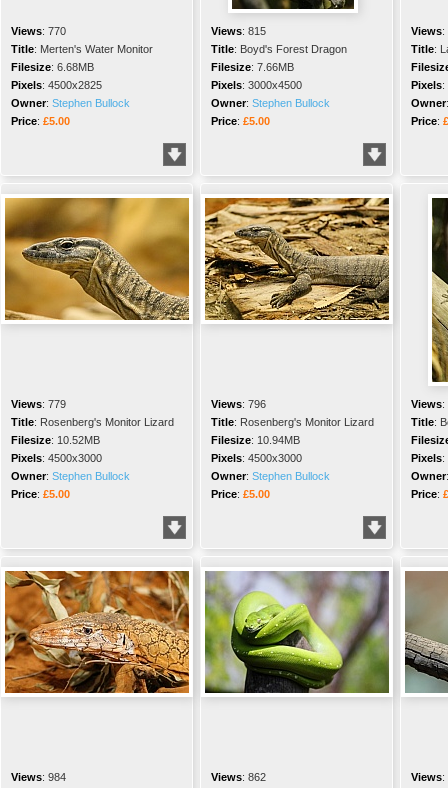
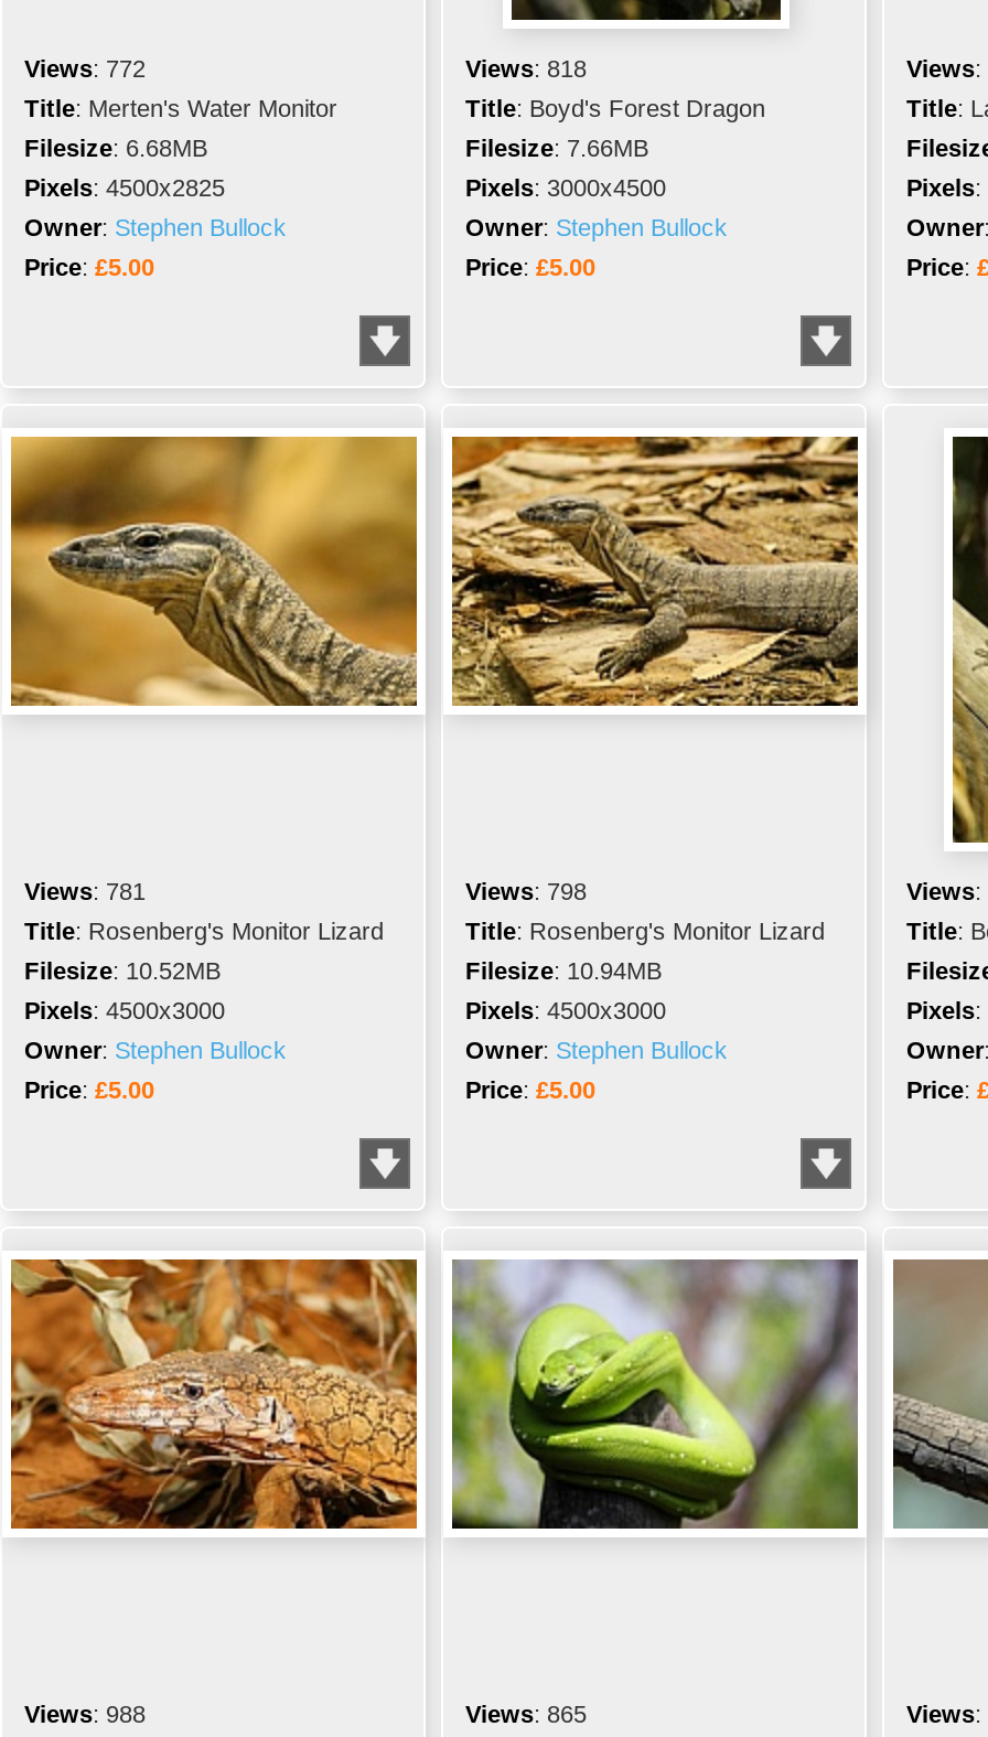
[11,25,66,37] Views: 770 -> [24,55,146,82] Views: 772
[211,25,266,37] Views: 815 -> [465,55,587,82] Views: 818
[11,398,66,410] Views: 779 -> [24,878,146,904] Views: 781
[211,398,266,410] Views: 796 -> [465,878,587,904] Views: 798
[11,771,66,783] Views: 984 -> [24,1701,146,1727] Views: 988
[211,771,266,783] Views: 862 -> [465,1701,587,1727] Views: 865

